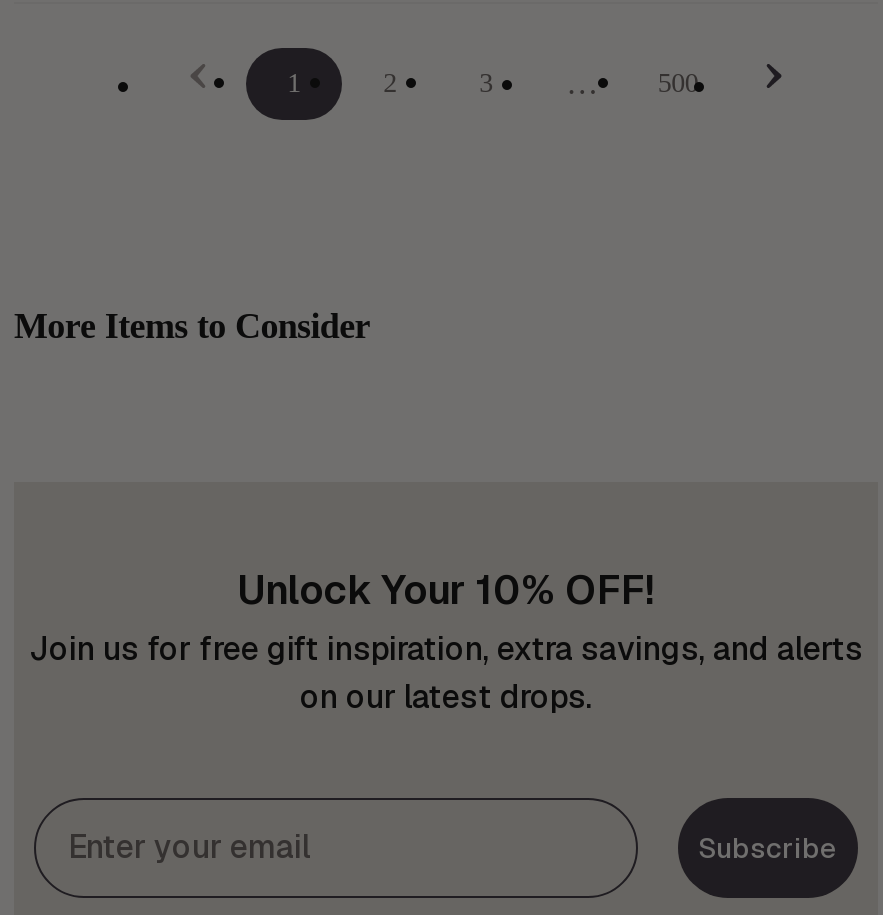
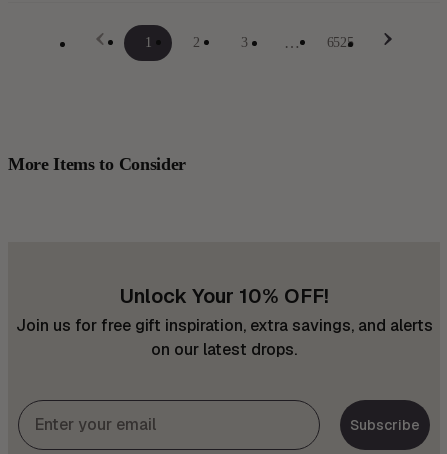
[658,68,698,98] 500 -> [326,35,353,50] 6525

